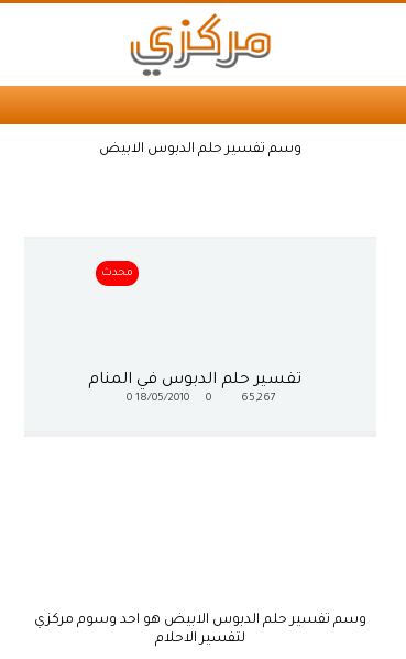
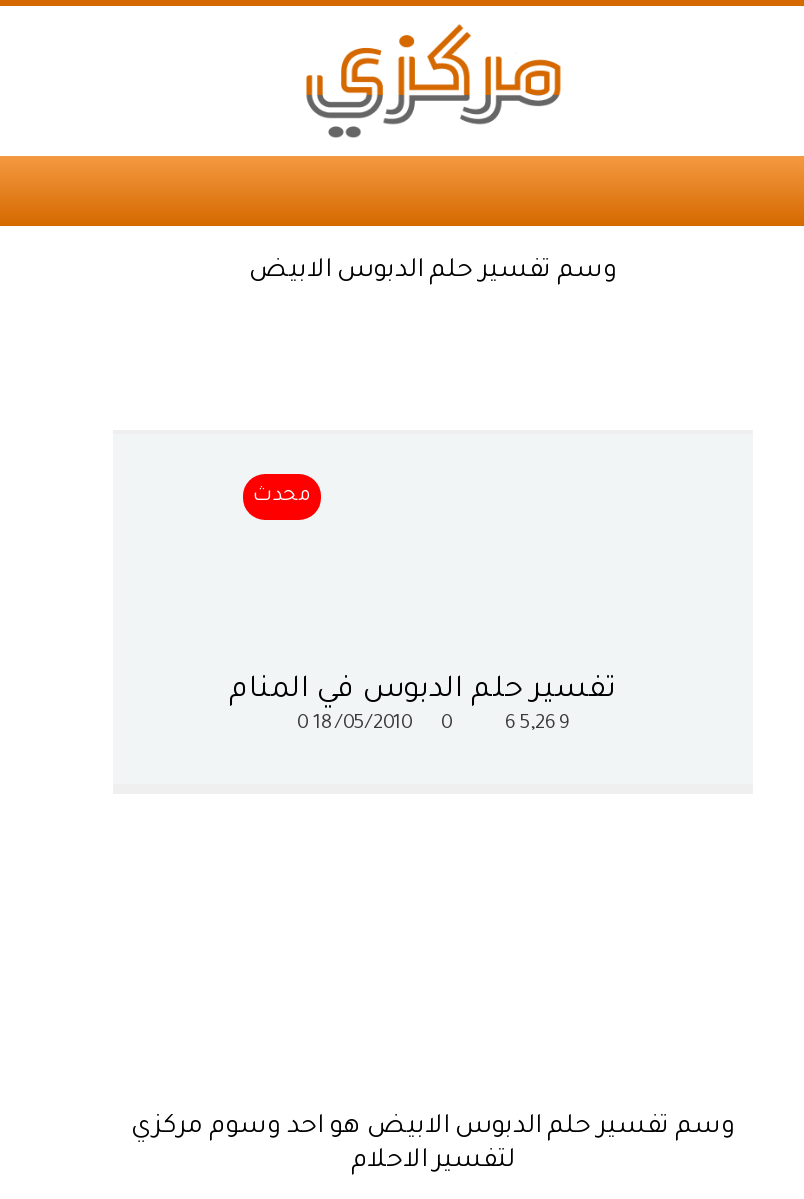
[241,393,276,405] 65,267 -> [505,714,573,736] 65,269

